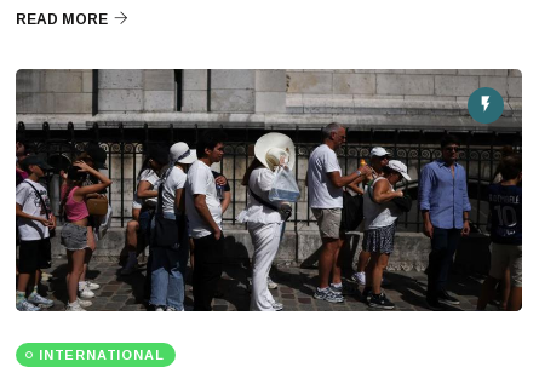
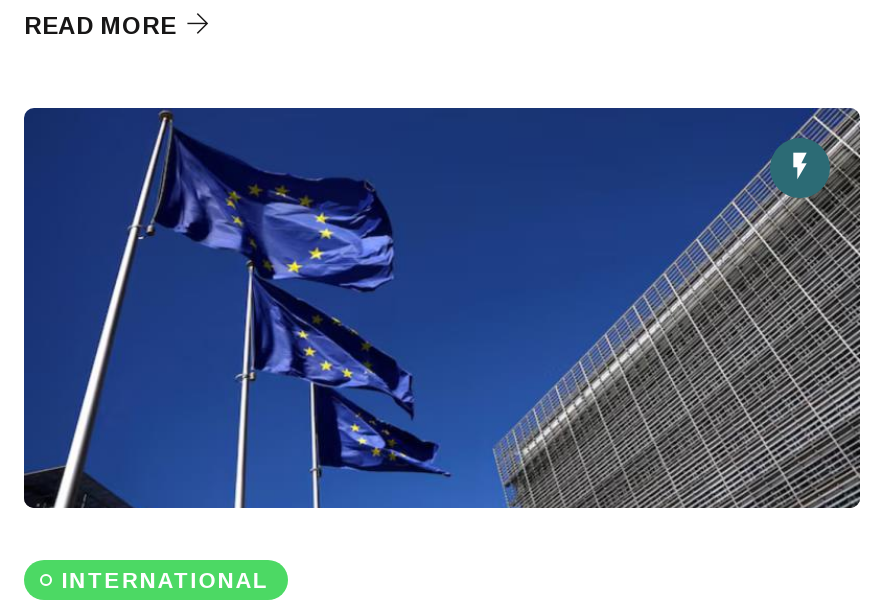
[15,68,522,312] [image] -> [22,106,860,510] [image]

